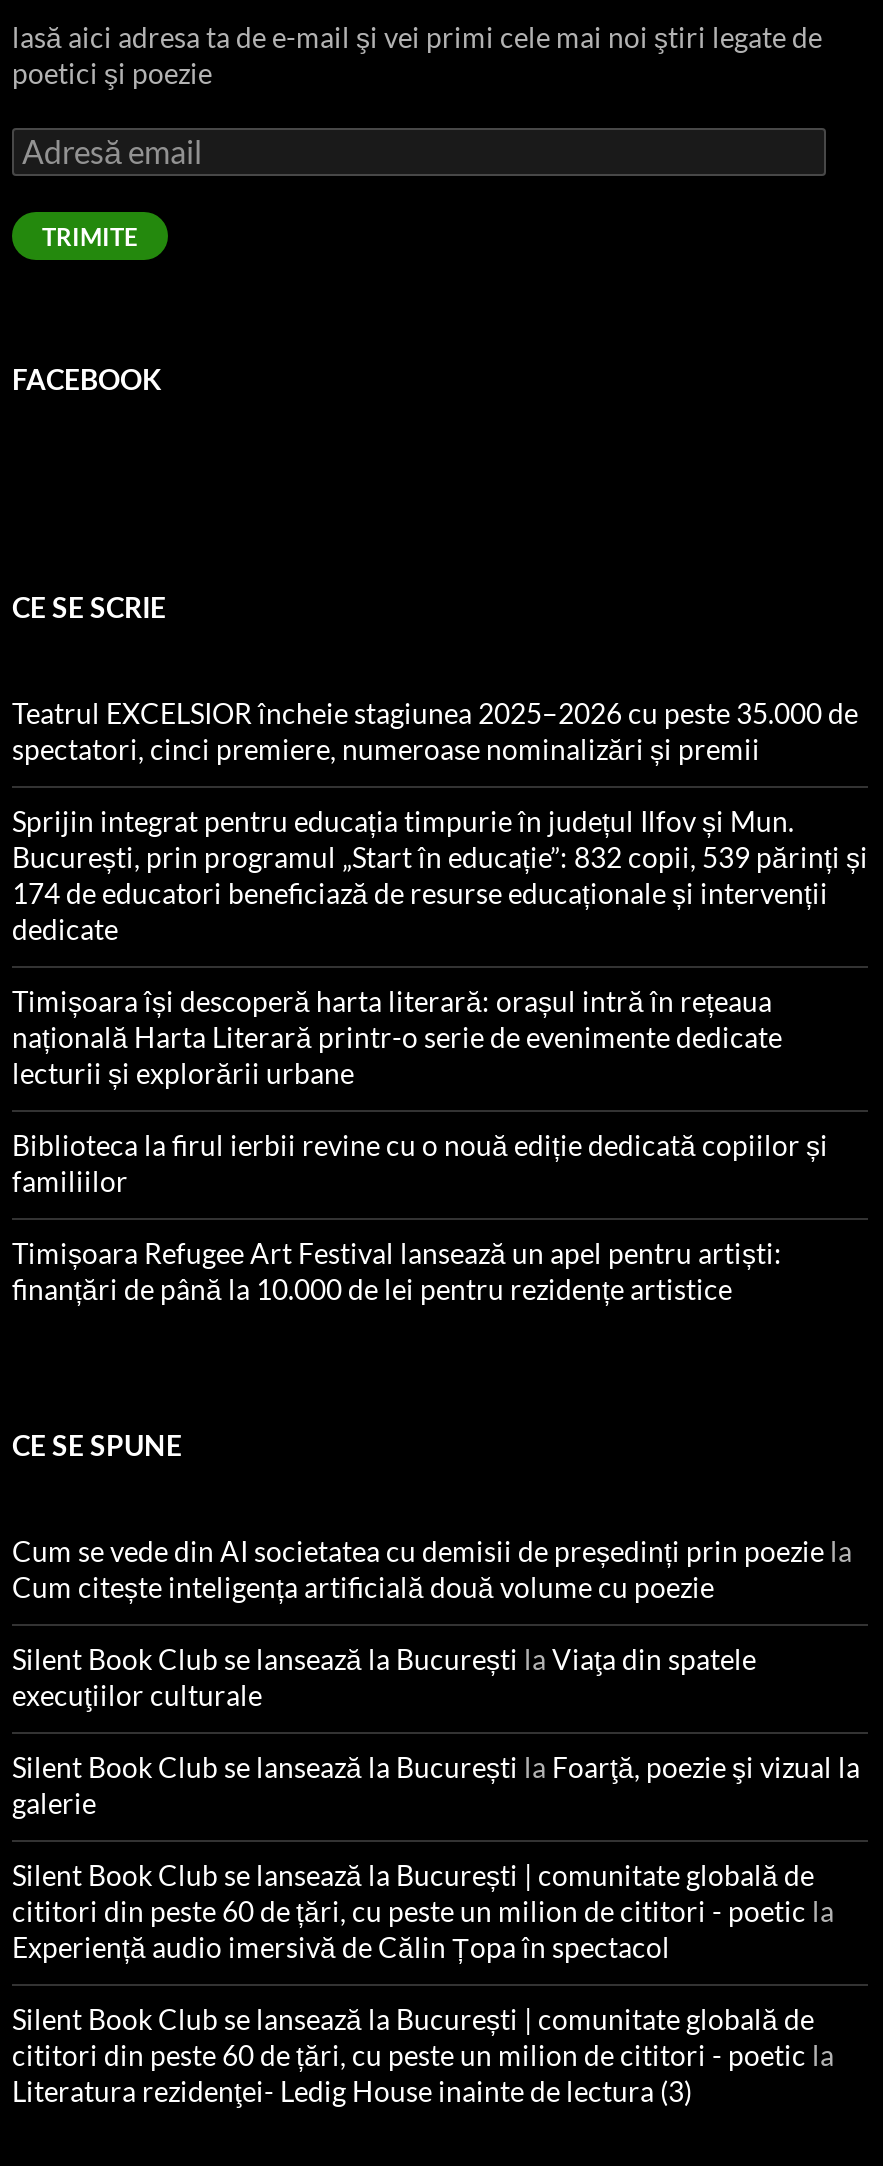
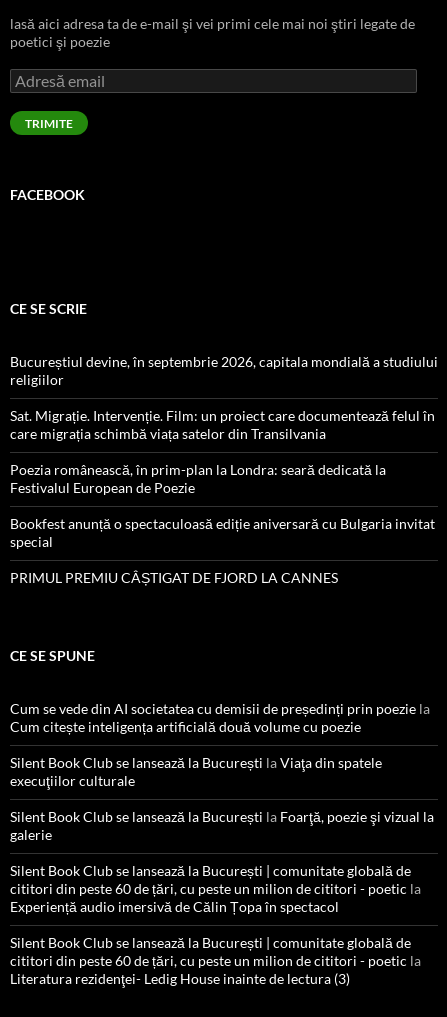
[12,696,858,766] Teatrul EXCELSIOR încheie stagiunea 2025–2026 cu peste 35.000 de | spectatori, cinci premiere, numeroase nominalizări și premii -> [10,353,438,388] Bucureștiul devine, în septembrie 2026, capitala mondială a studiului | religiilor
[12,804,868,946] Sprijin integrat pentru educația timpurie în județul Ilfov și Mun. | București, prin programul „Start în educație”: 832 copii, 539 părinți și | 174 de educatori beneficiază de resurse educaționale și intervenții | dedicate -> [10,407,435,442] Sat. Migrație. Intervenție. Film: un proiect care documentează felul în | care migrația schimbă viața satelor din Transilvania
[12,984,782,1090] Timișoara își descoperă harta literară: orașul intră în rețeaua | națională Harta Literară printr-o serie de evenimente dedicate | lecturii și explorării urbane -> [10,461,386,496] Poezia românească, în prim-plan la Londra: seară dedicată la | Festivalul European de Poezie
[12,1128,828,1198] Biblioteca la firul ierbii revine cu o nouă ediție dedicată copiilor și | familiilor -> [10,515,435,550] Bookfest anunță o spectaculoasă ediție aniversară cu Bulgaria invitat | special
[12,1236,782,1306] Timișoara Refugee Art Festival lansează un apel pentru artiști: | finanțări de până la 10.000 de lei pentru rezidențe artistice -> [10,569,338,586] PRIMUL PREMIU CÂȘTIGAT DE FJORD LA CANNES

